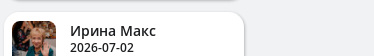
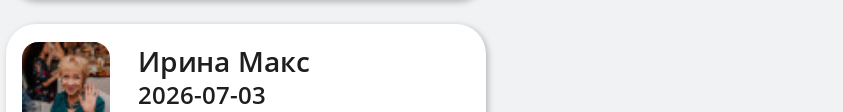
[70,39,134,56] 2026-07-02 -> [138,78,266,112] 2026-07-03

